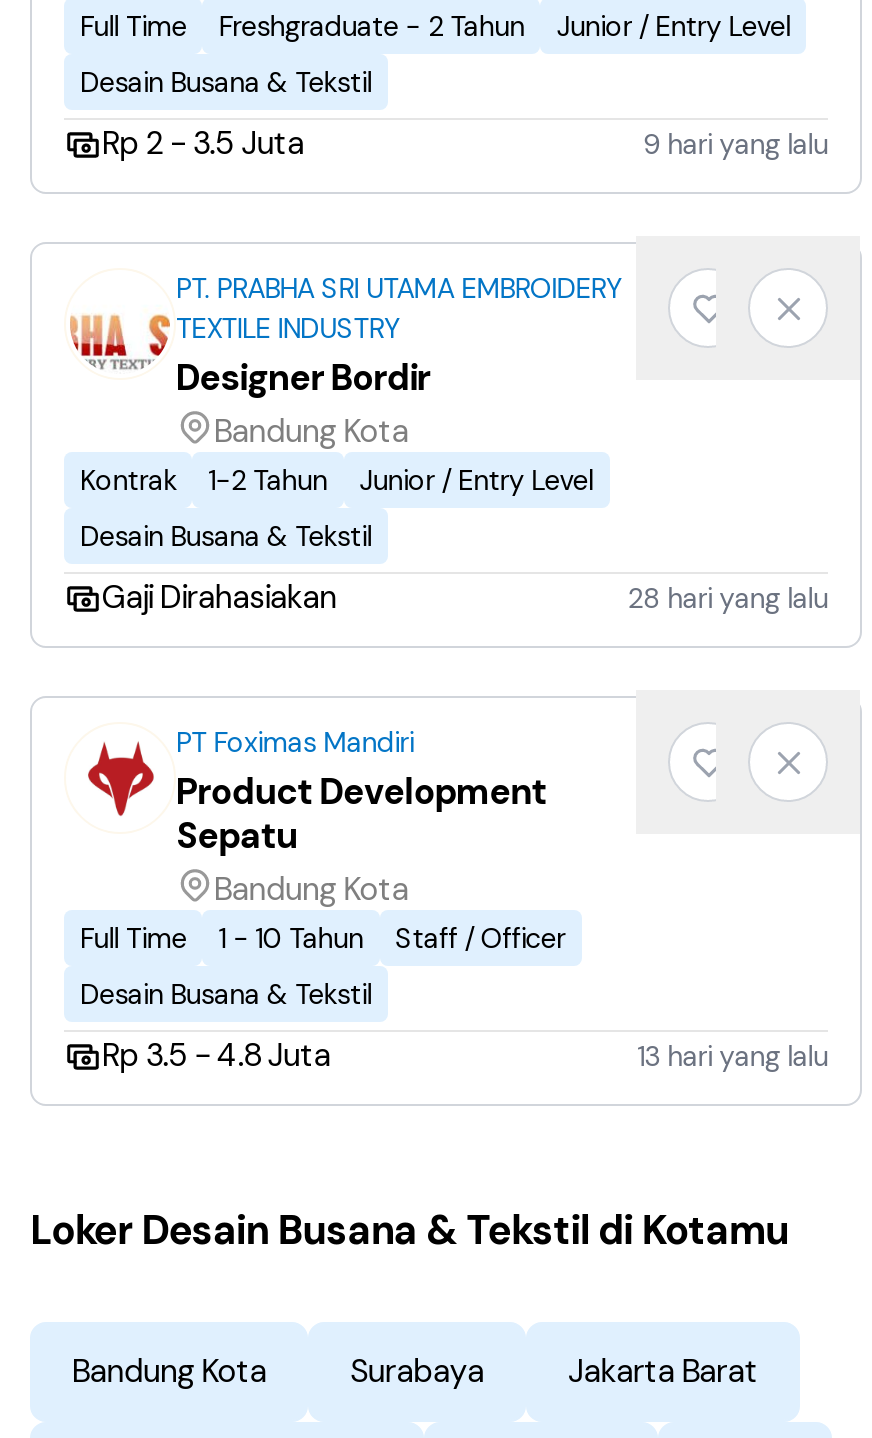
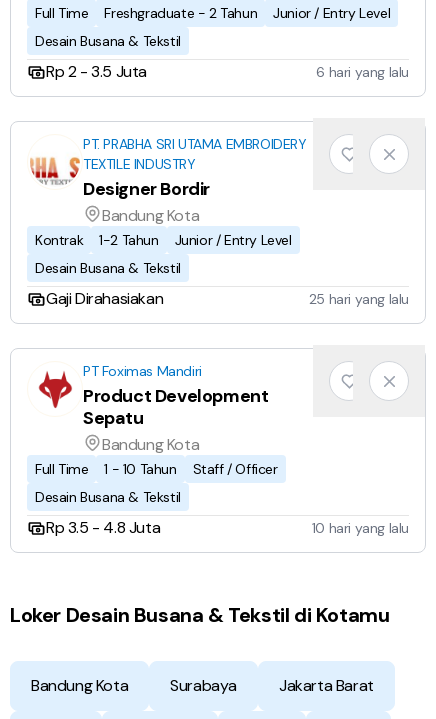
[643,126,828,162] 9 hari yang lalu -> [316,63,409,81] 6 hari yang lalu
[628,580,828,616] 28 hari yang lalu -> [309,290,409,308] 25 hari yang lalu
[638,1038,828,1074] 13 hari yang lalu -> [312,519,409,537] 10 hari yang lalu

